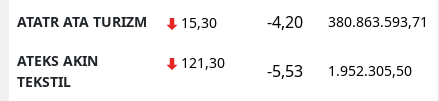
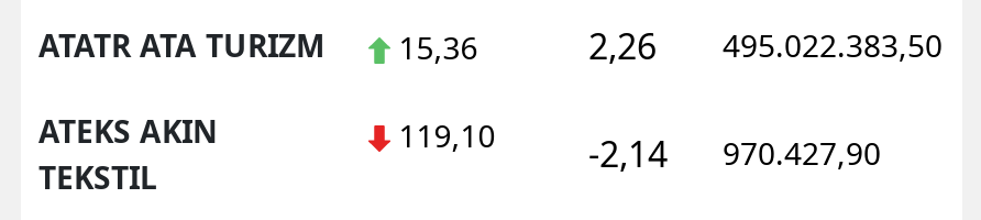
[17,12,217,32] ATATR ATA TURIZM 15,30 -> [38,24,478,68] ATATR ATA TURIZM 15,36
[267,11,303,33] -4,20 -> [588,22,657,70] 2,26
[328,12,428,31] 380.863.593,71 -> [723,24,943,66] 495.022.383,50
[181,53,225,72] 121,30 -> [399,114,496,156] 119,10
[267,60,303,82] -5,53 -> [588,130,668,178] -2,14
[328,61,412,80] 1.952.305,50 -> [723,132,881,174] 970.427,90

